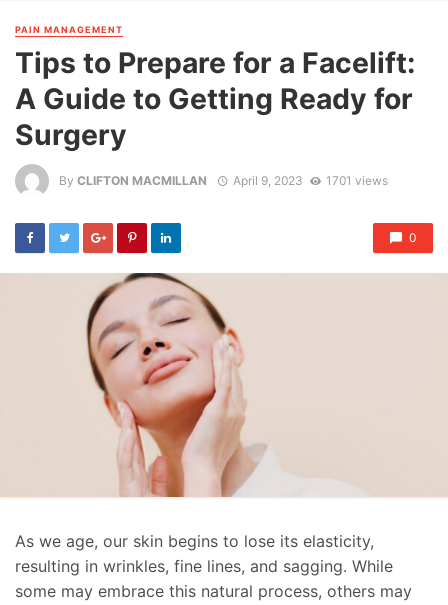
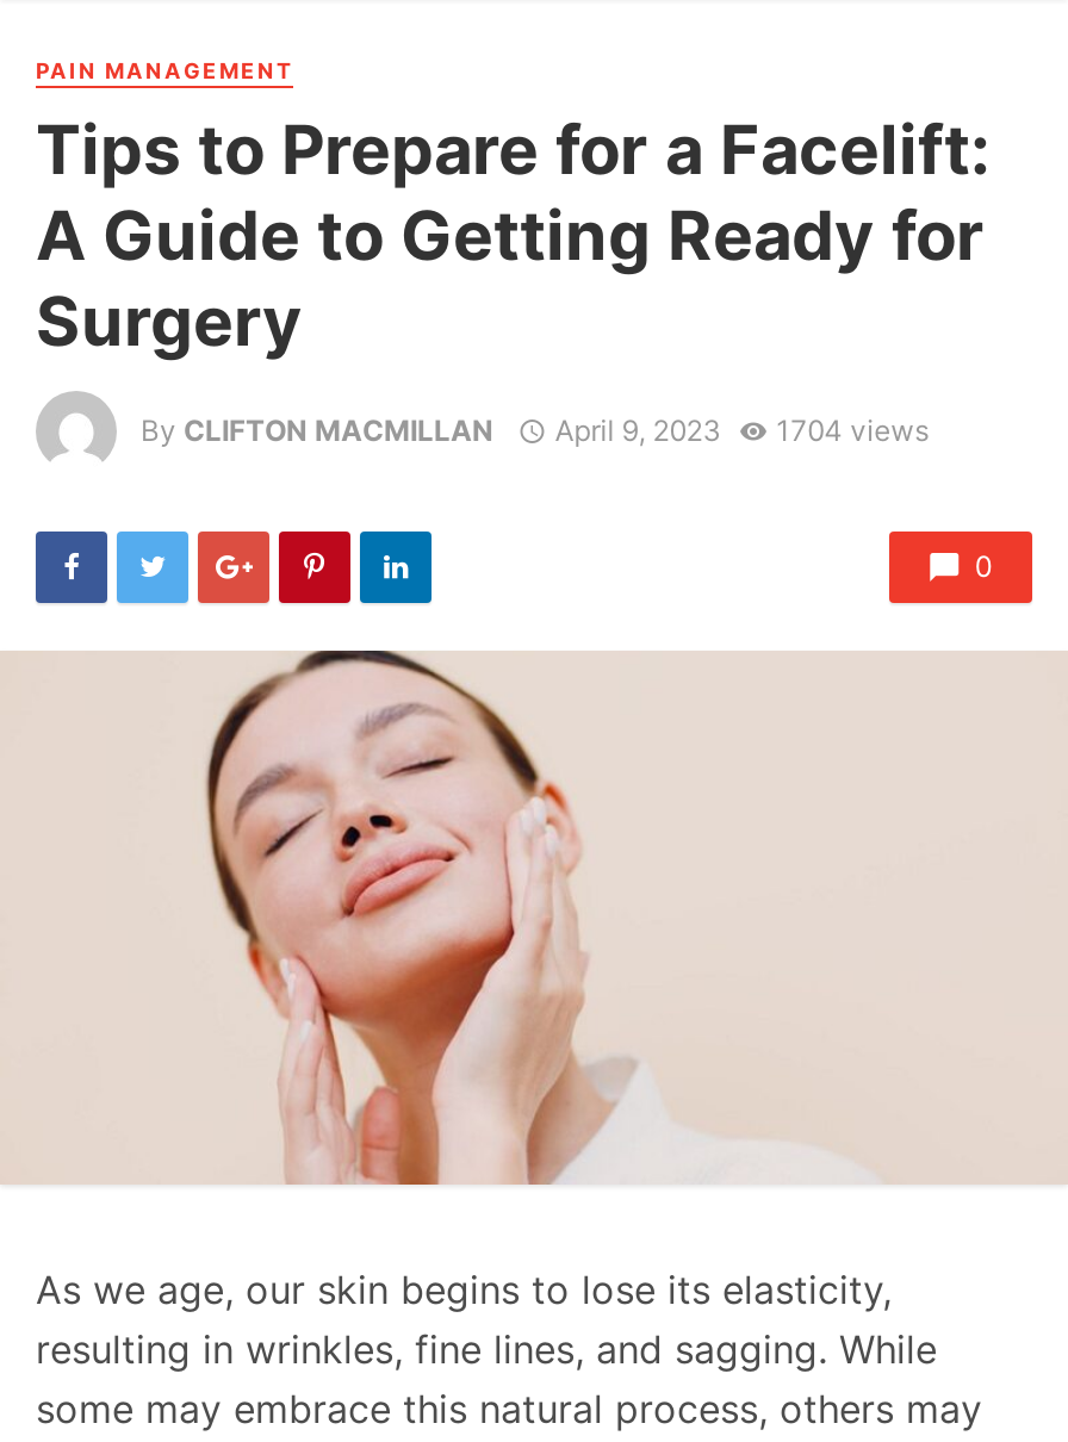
[59,173,388,188] By CLIFTON MACMILLAN April 9, 2023 1701 views -> [141,412,929,447] By CLIFTON MACMILLAN April 9, 2023 1704 views

